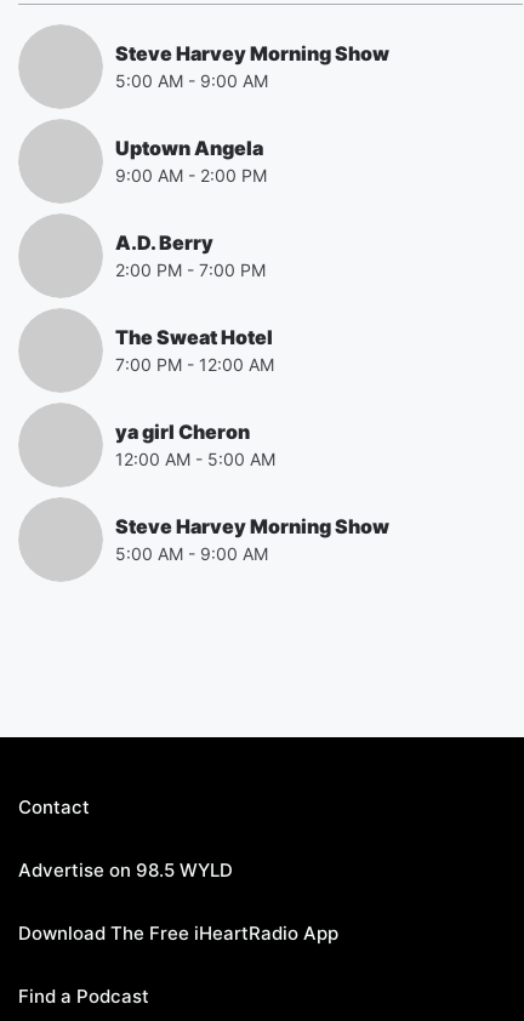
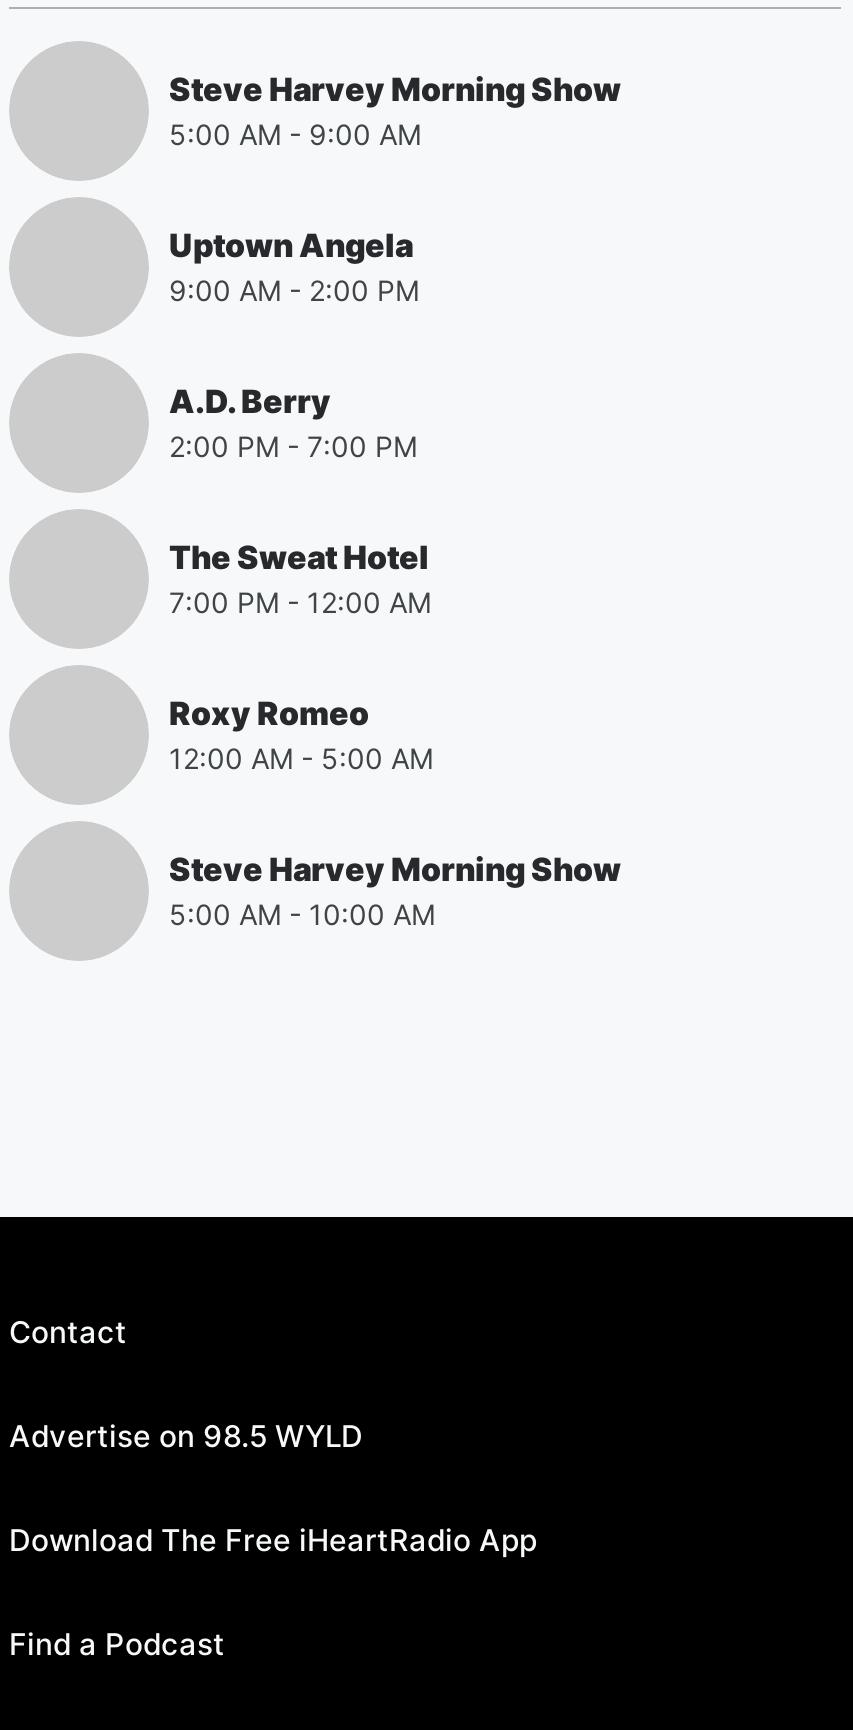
[115,420,250,444] ya girl Cheron -> [169,693,369,733] Roxy Romeo
[115,543,268,564] 5:00 AM - 9:00 AM -> [169,897,435,931] 5:00 AM - 10:00 AM

